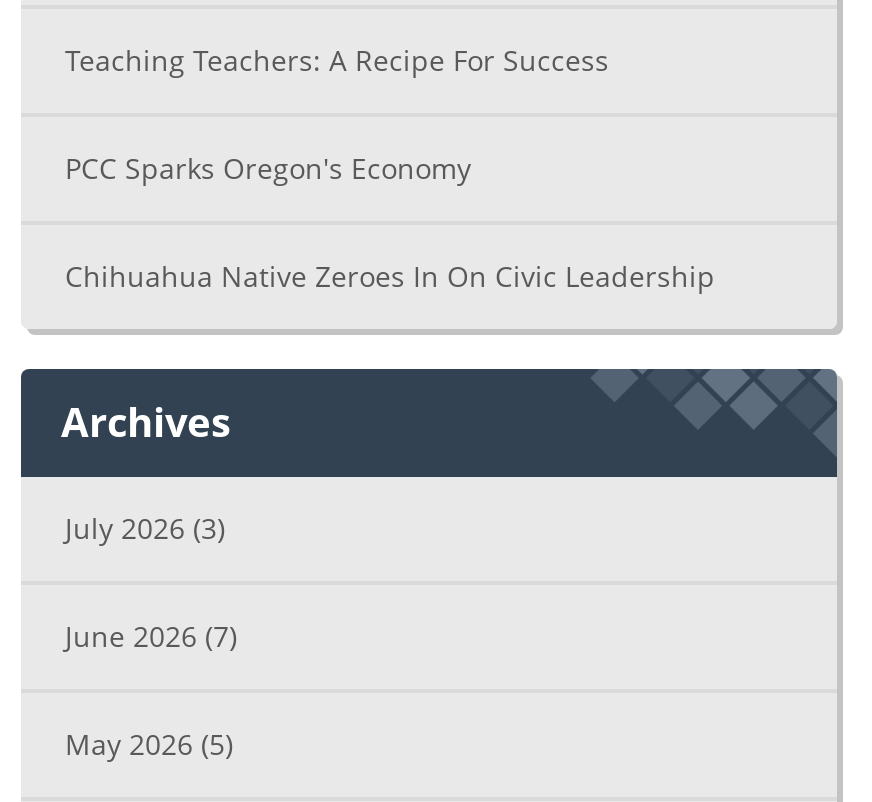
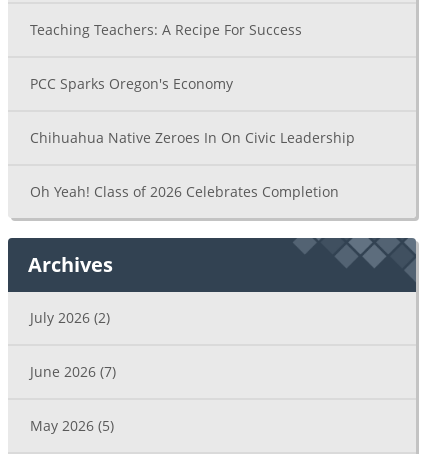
none -> [30,182,339,201] Oh Yeah! Class of 2026 Celebrates Completion
[65,509,225,547] July 2026 (3) -> [30,308,110,327] July 2026 (2)

